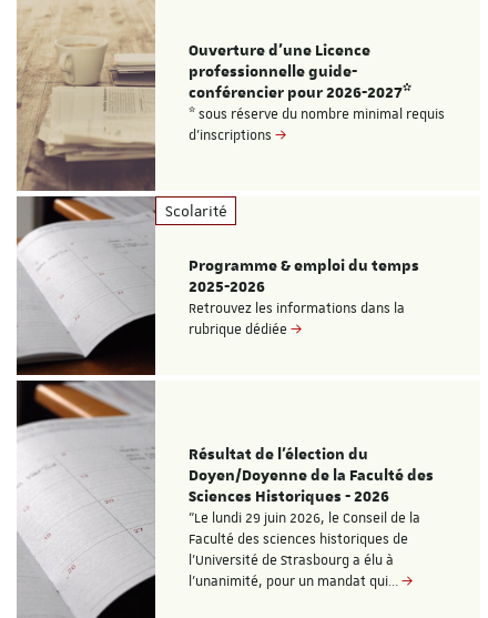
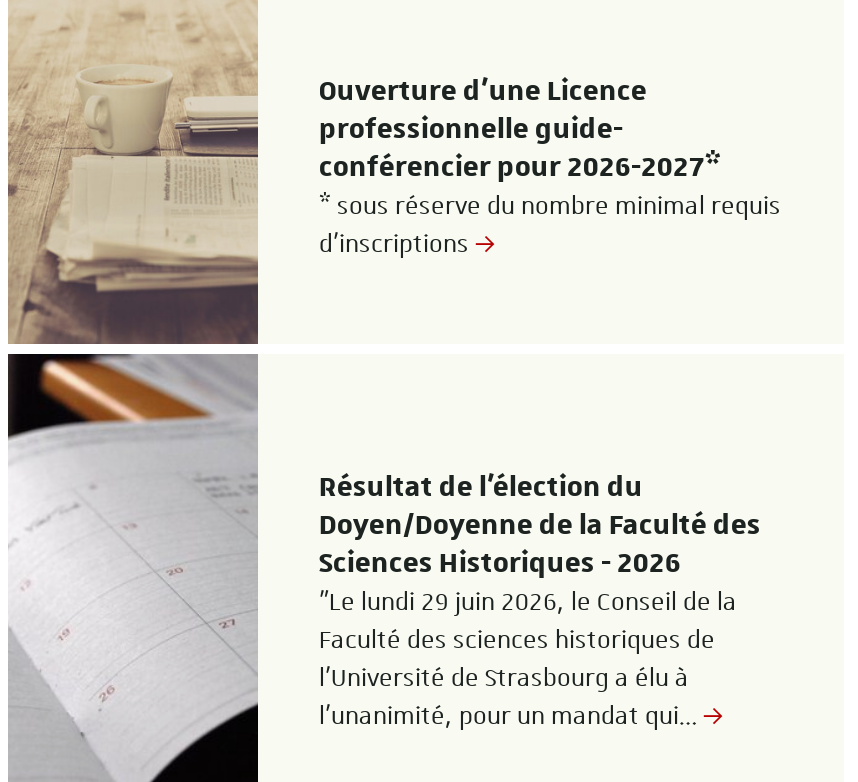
[18,196,420,339] [image] | Scolarité | Programme & emploi du temps | 2025-2026 | Retrouvez les informations dans la | rubrique dédiée -> none
[17,262,156,375] [image] -> none

